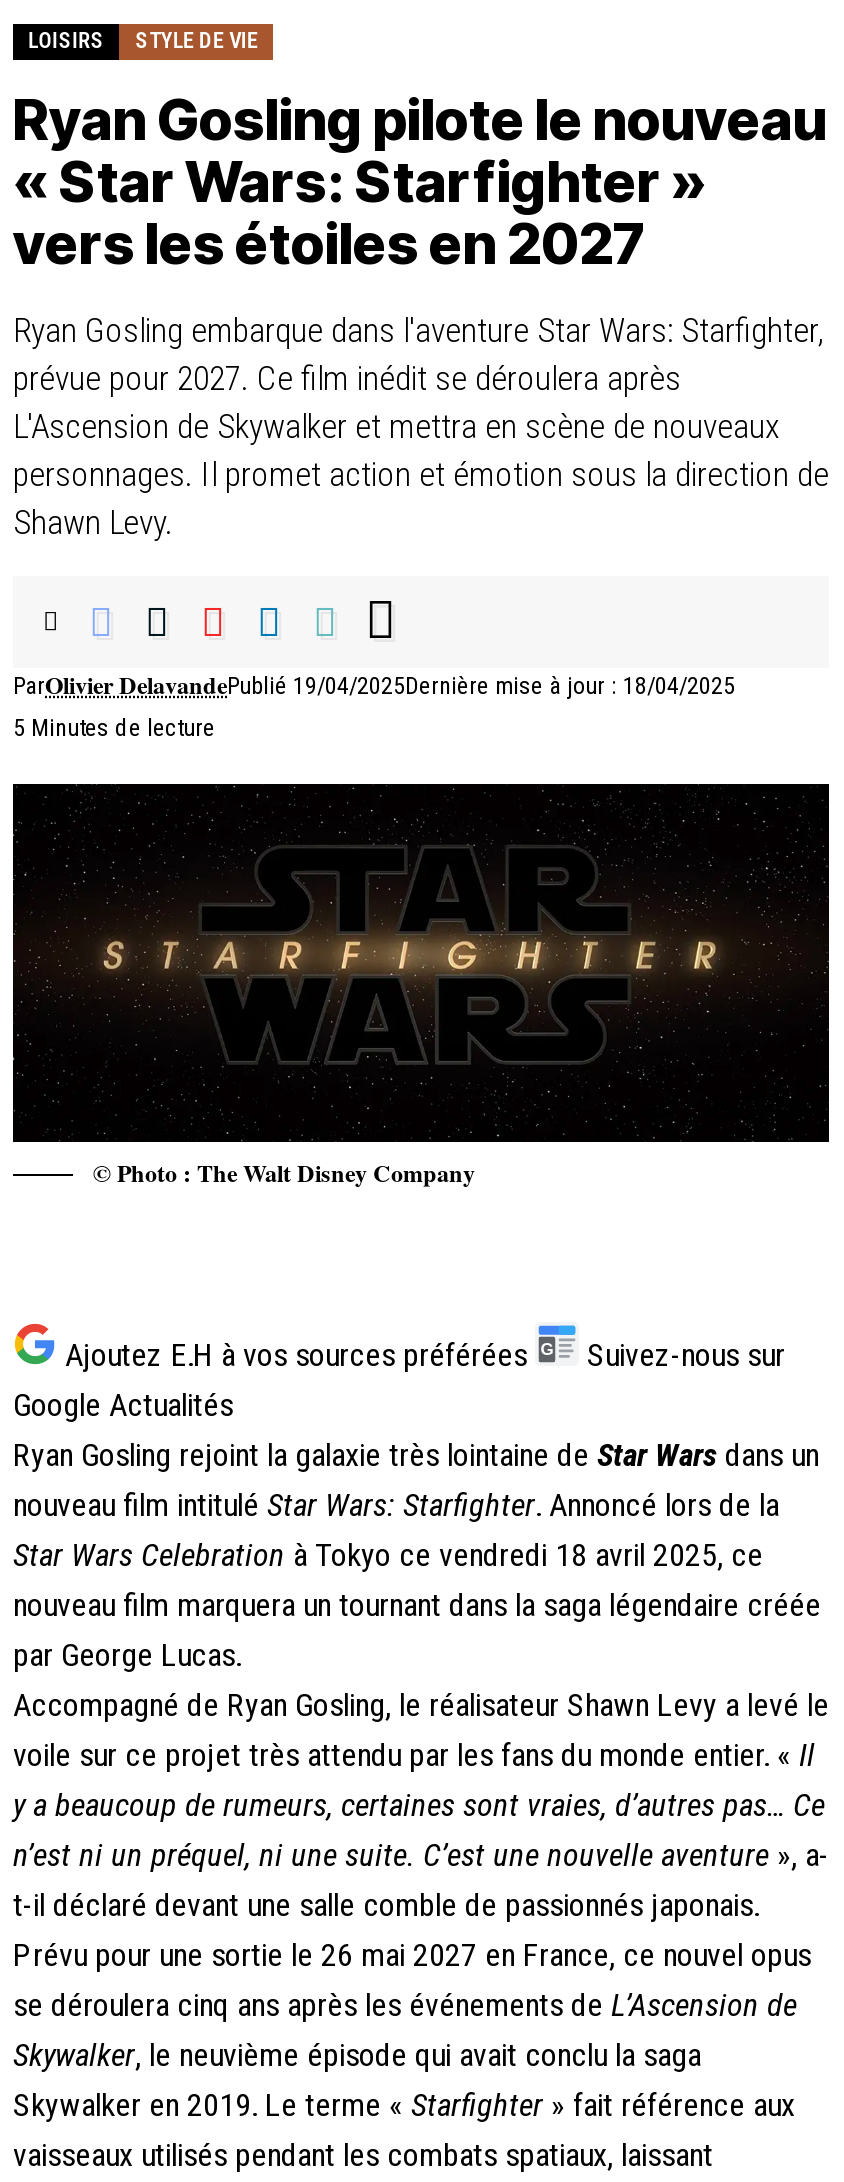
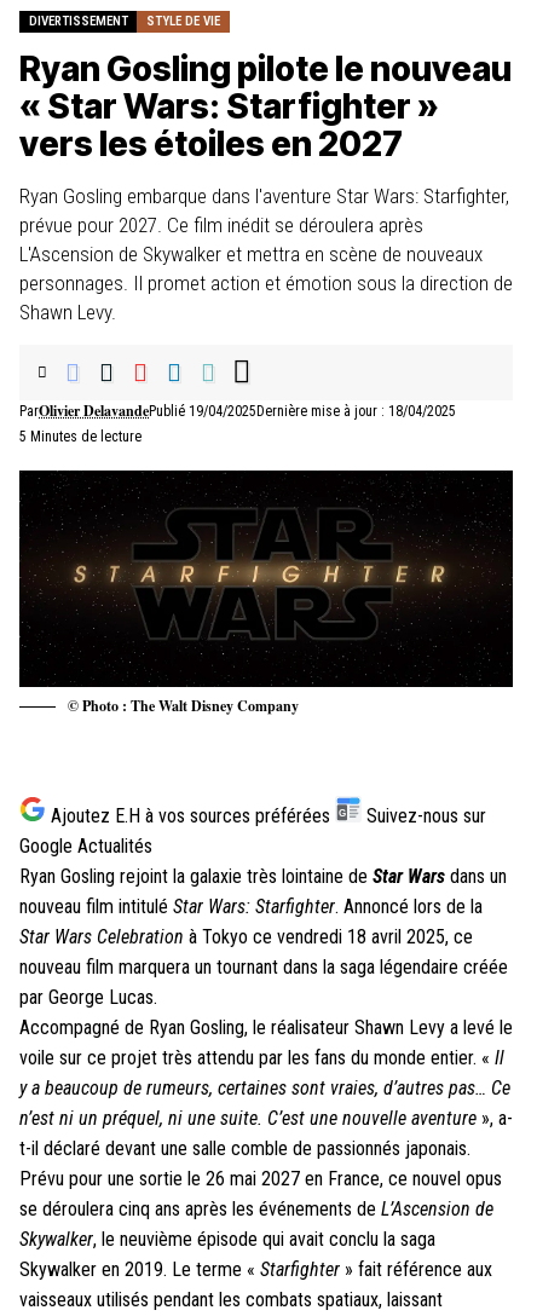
[28,29,104,55] LOISIRS -> [29,14,128,29] DIVERTISSEMENT

